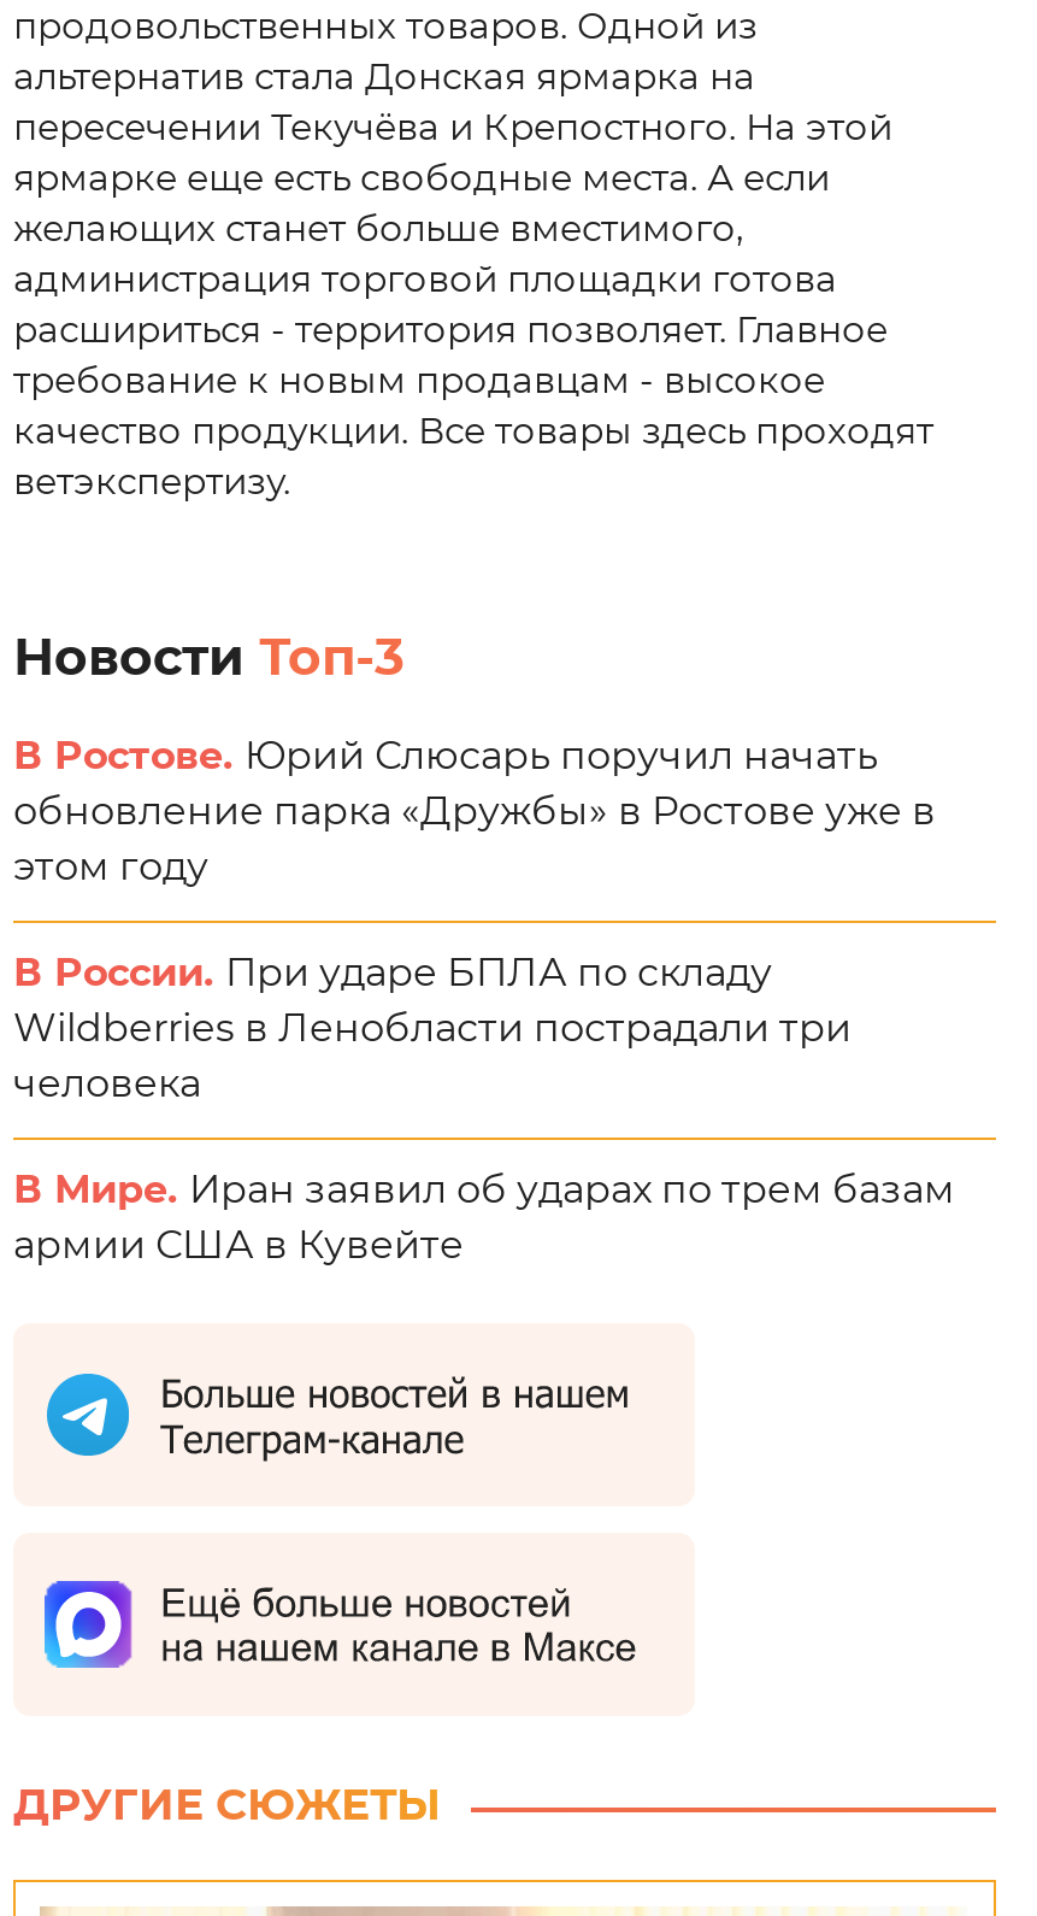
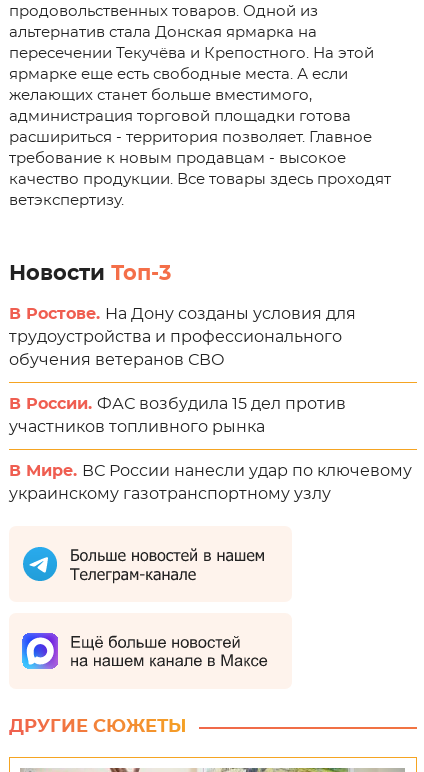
[13,737,936,887] В Ростове. Юрий Слюсарь поручил начать | обновление парка «Дружбы» в Ростове уже в | этом году -> [9,306,356,368] В Ростове. На Дону созданы условия для | трудоустройства и профессионального | обучения ветеранов СВО
[13,954,852,1104] В России. При ударе БПЛА по складу | Wildberries в Ленобласти пострадали три | человека -> [9,396,346,435] В России. ФАС возбудила 15 дел против | участников топливного рынка
[13,1171,955,1265] В Мире. Иран заявил об ударах по трем базам | армии США в Кувейте -> [9,463,412,502] В Мире. ВС России нанесли удар по ключевому | украинскому газотранспортному узлу

